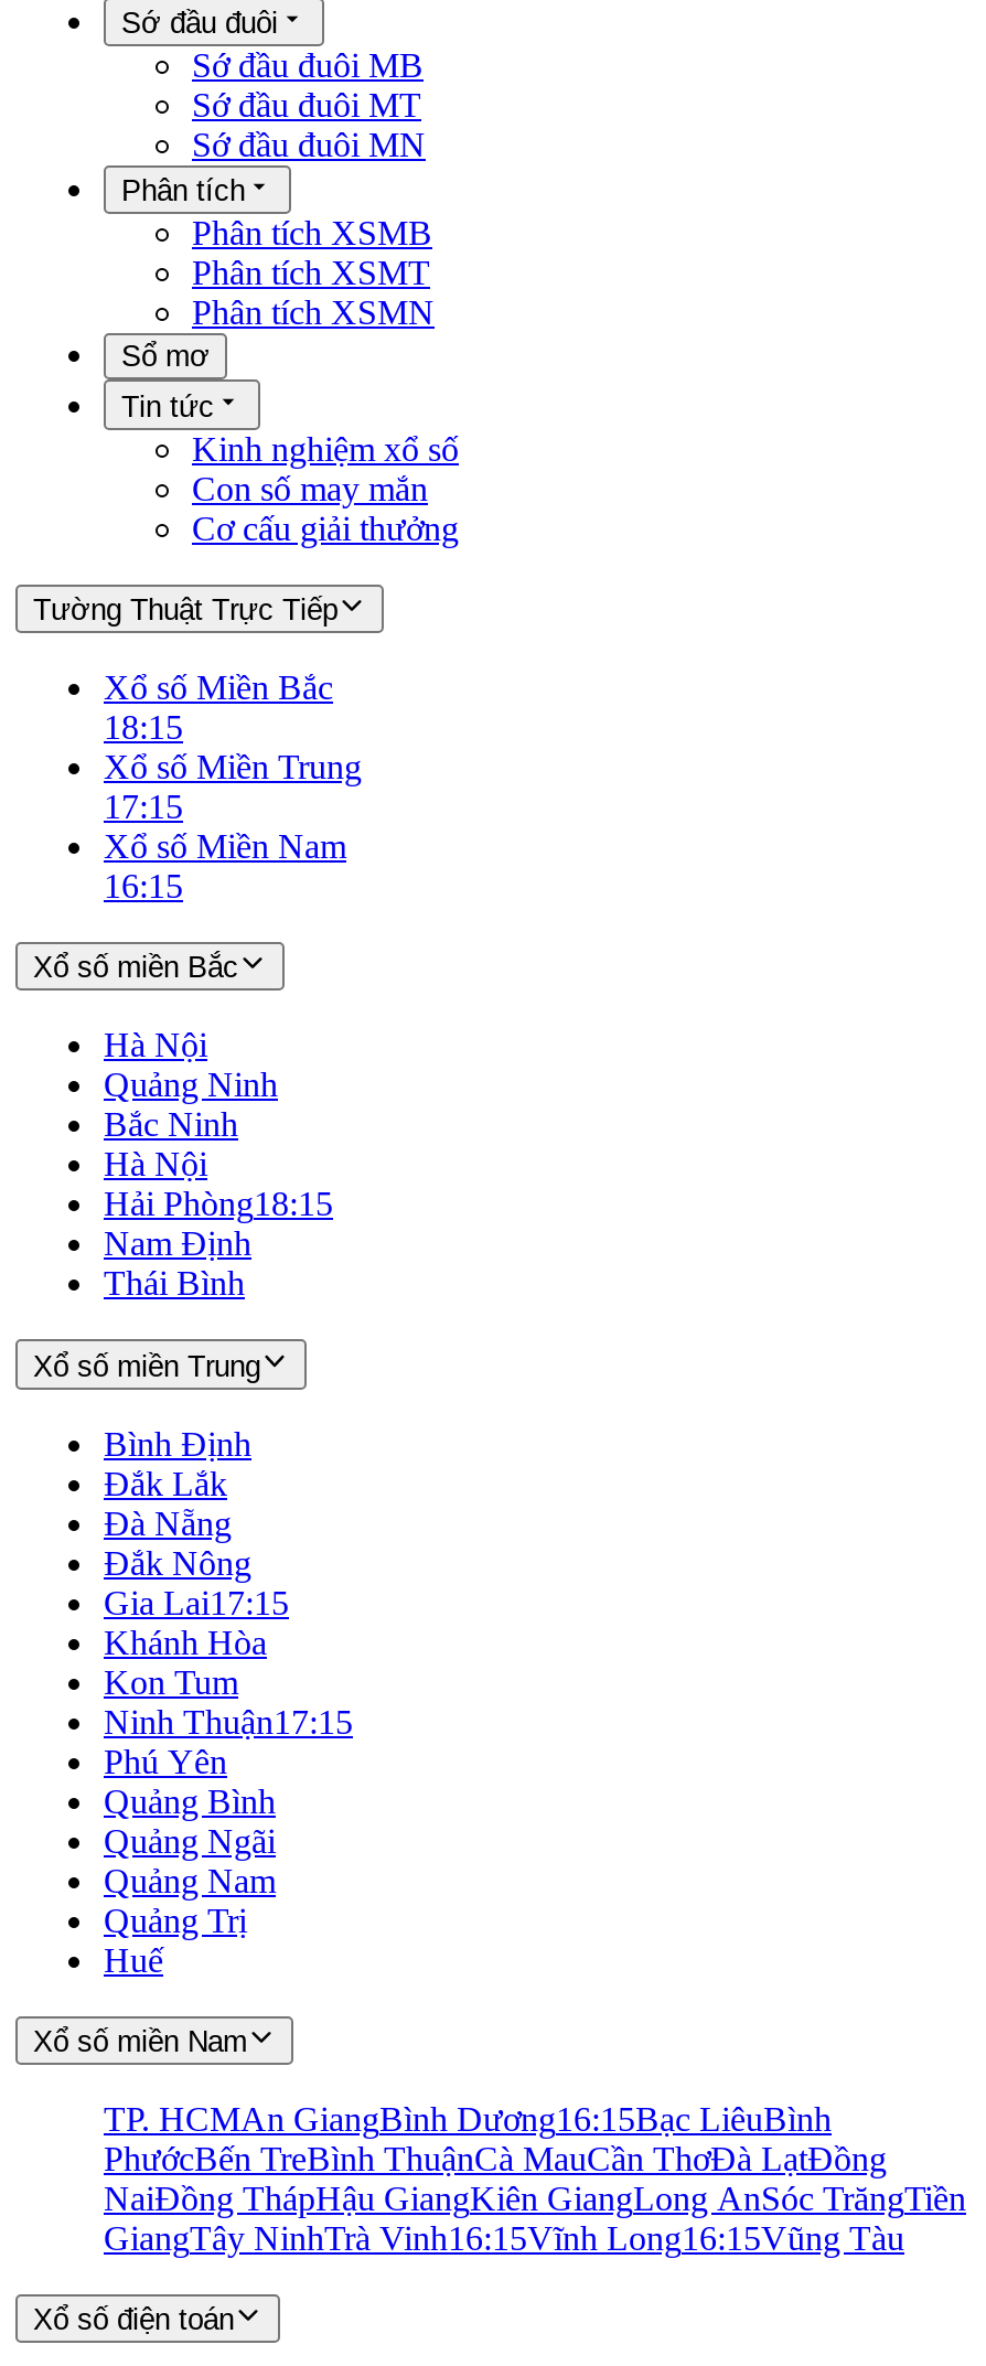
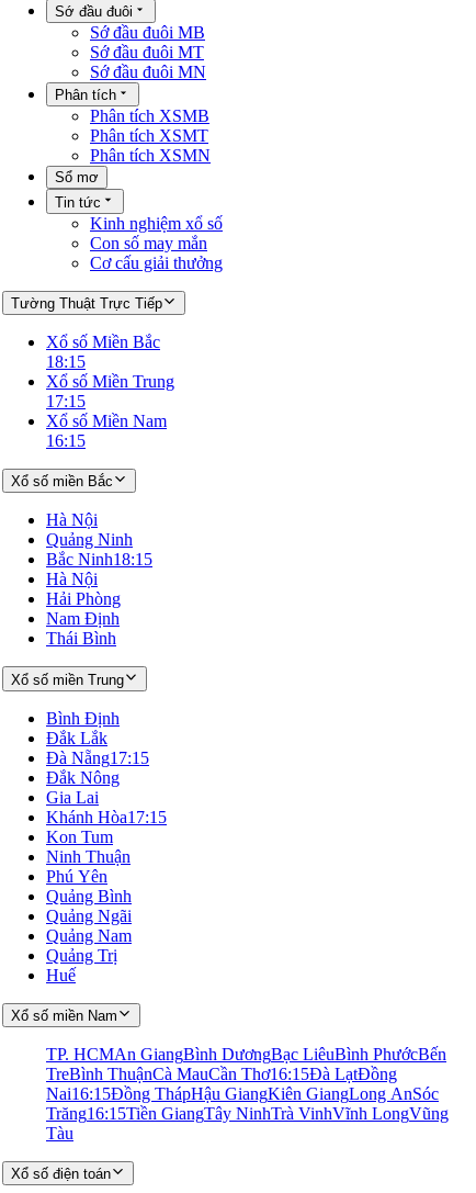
[104,1106,238,1143] Bắc Ninh -> [46,550,152,569] Bắc Ninh18:15
[104,1185,333,1223] Hải Phòng18:15 -> [46,590,121,608] Hải Phòng
[104,1504,232,1541] Đà Nẵng -> [46,748,149,767] Đà Nẵng 17:15
[104,1583,289,1660] Gia Lai17:15 | Khánh Hòa -> [46,788,167,826] Gia Lai | Khánh Hòa 17:15
[104,1702,353,1740] Ninh Thuận17:15 -> [46,847,131,866] Ninh Thuận
[104,2100,966,2257] TP. HCMAn GiangBình Dương16:15Bạc LiêuBình | PhướcBến TreBình ThuậnCà MauCần ThơĐà LạtĐồng | NaiĐồng ThápHậu GiangKiên GiangLong AnSóc TrăngTiền | GiangTây NinhTrà Vinh16:15Vĩnh Long16:15Vũng Tàu -> [46,1045,449,1142] TP. HCMAn GiangBình DươngBạc LiêuBình PhướcBến | TreBình ThuậnCà MauCần Thơ16:15Đà LạtĐồng | Nai 16:15Đồng ThápHậu GiangKiên GiangLong AnSóc | Trăng 16:15Tiền GiangTây NinhTrà VinhVĩnh LongVũng | Tàu

